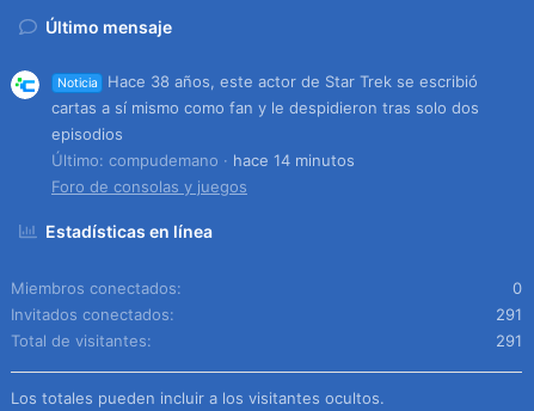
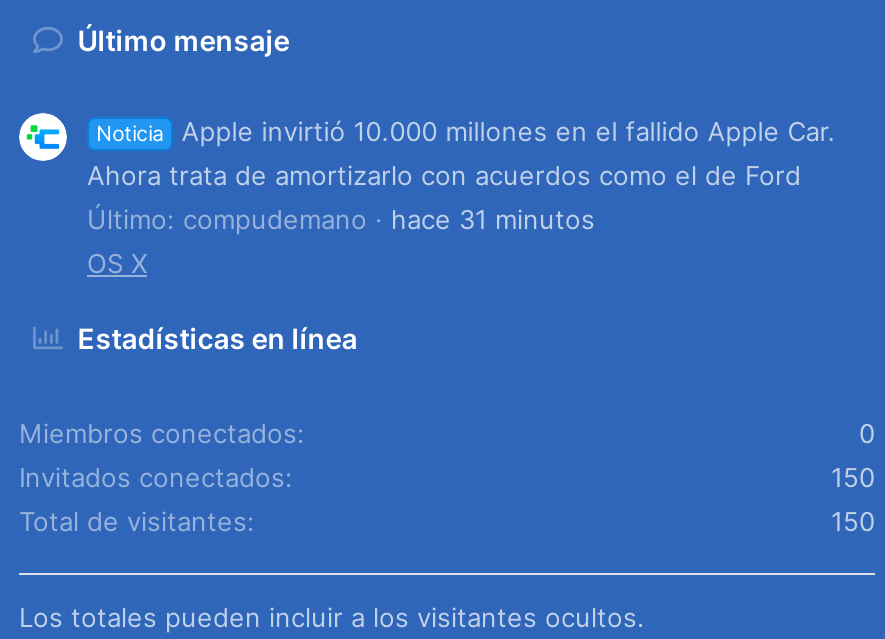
[51,71,479,143] Hace 38 años, este actor de Star Trek se escribió | cartas a sí mismo como fan y le despidieron tras solo dos | episodios -> [87,114,835,190] Apple invirtió 10.000 millones en el fallido Apple Car. | Ahora trata de amortizarlo con acuerdos como el de Ford
[51,150,355,196] hace 14 minutos | Foro de consolas y juegos -> [87,202,595,278] hace 31 minutos | OS X
[496,304,522,323] 291 -> [831,460,875,492] 150
[496,331,522,350] 291 -> [831,504,875,536] 150

